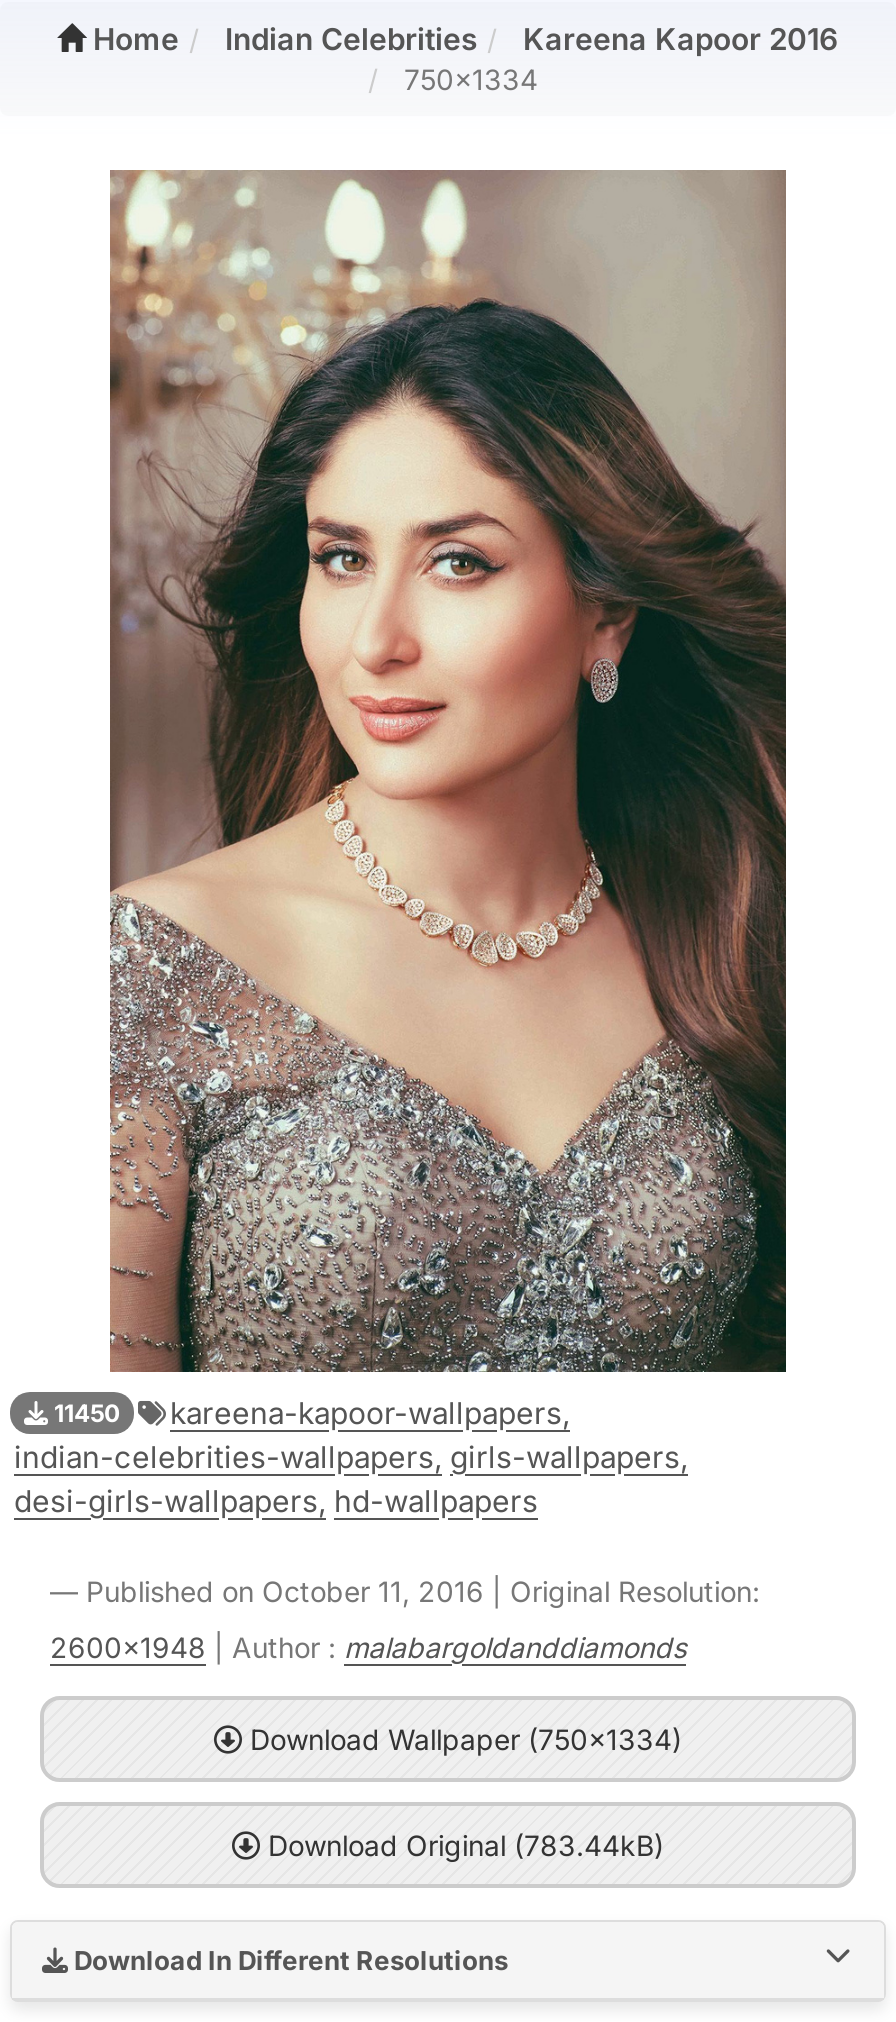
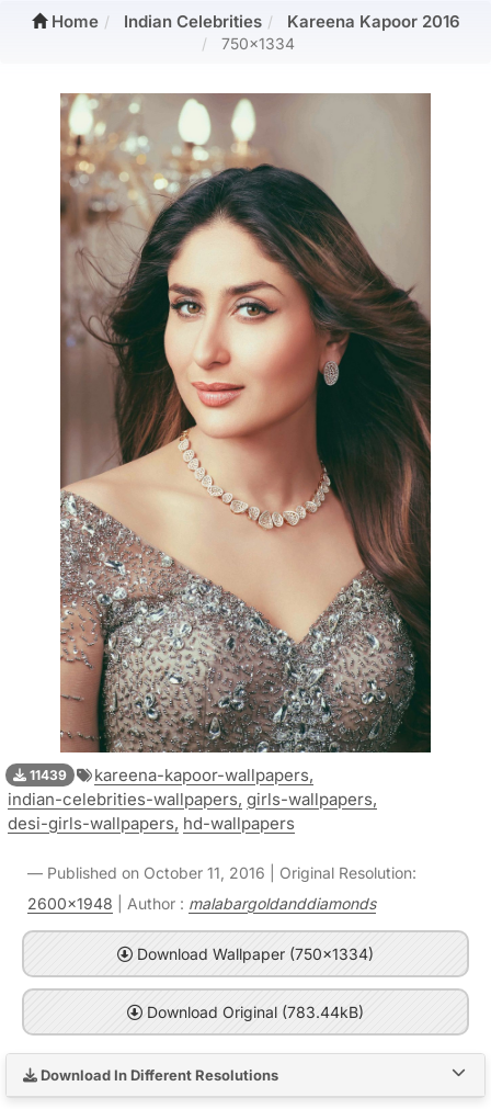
[48,1394,570,1432] 11450 kareena-kapoor-wallpapers, -> [26,765,313,786] 11439 kareena-kapoor-wallpapers,

